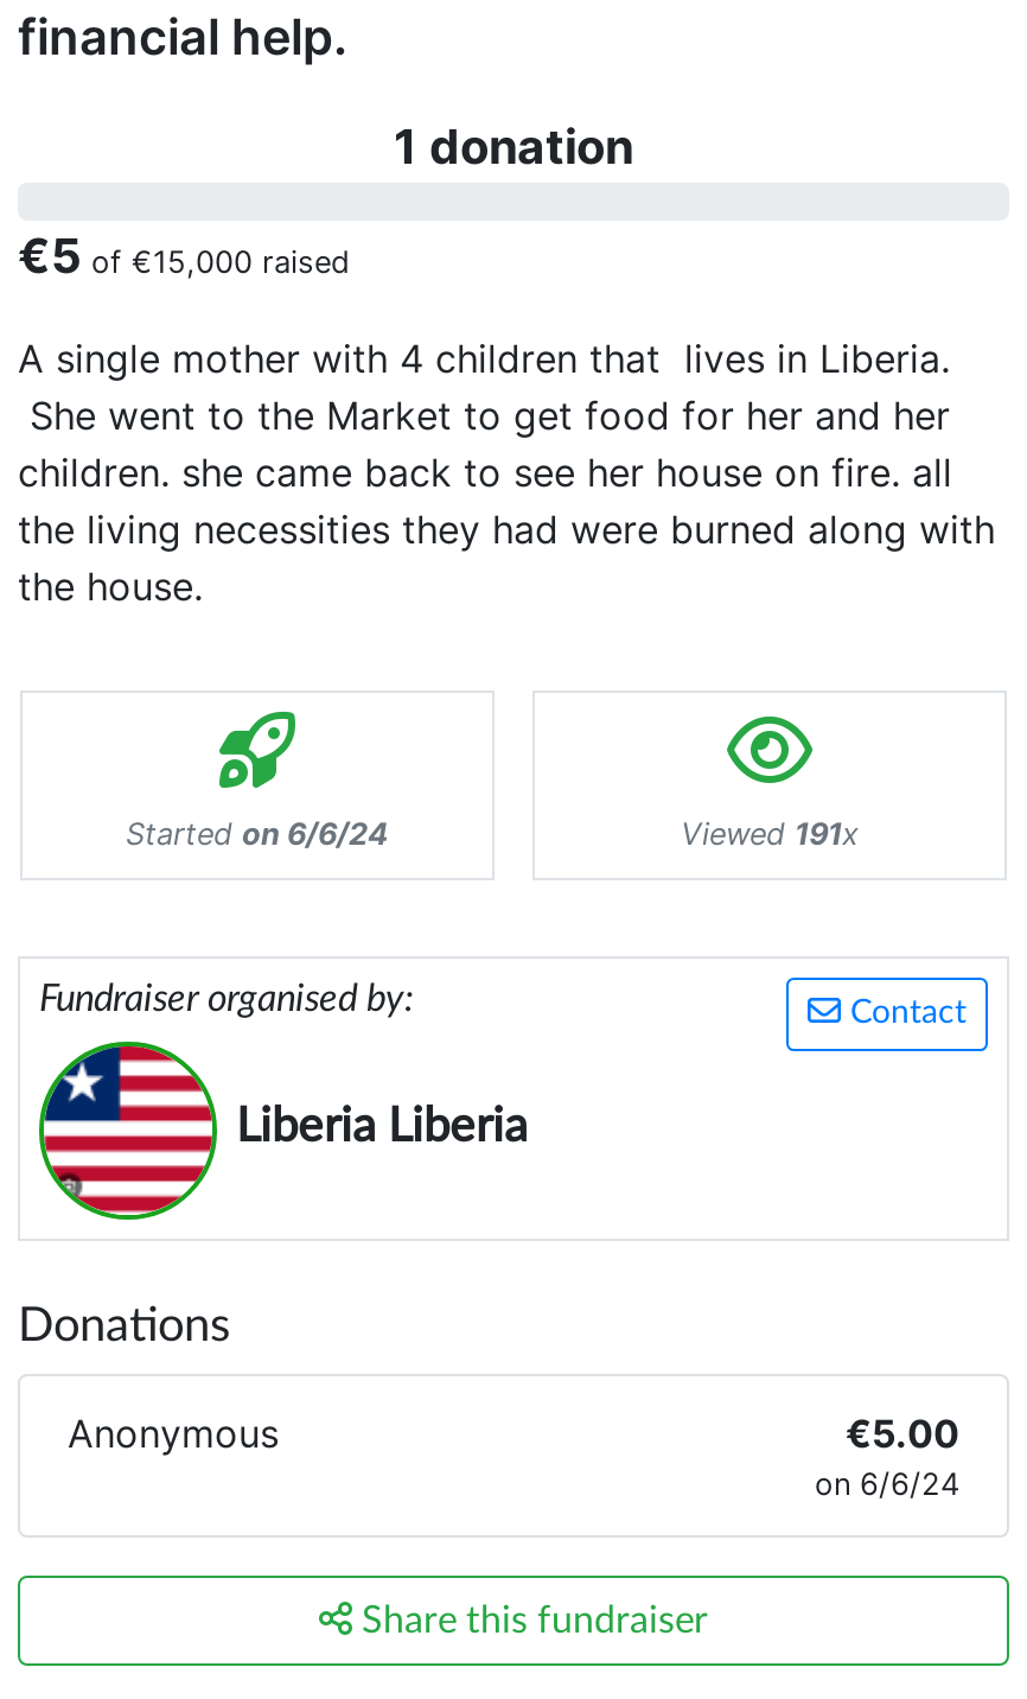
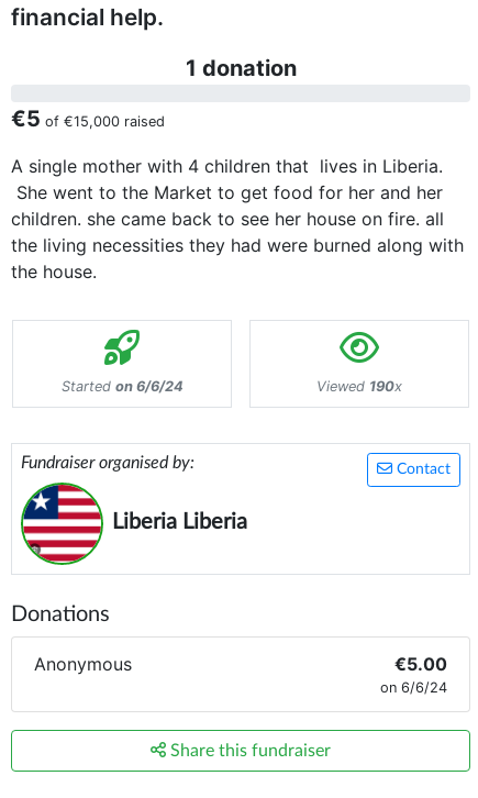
[681,817,859,853] Viewed 191x -> [316,379,402,395] Viewed 190x

